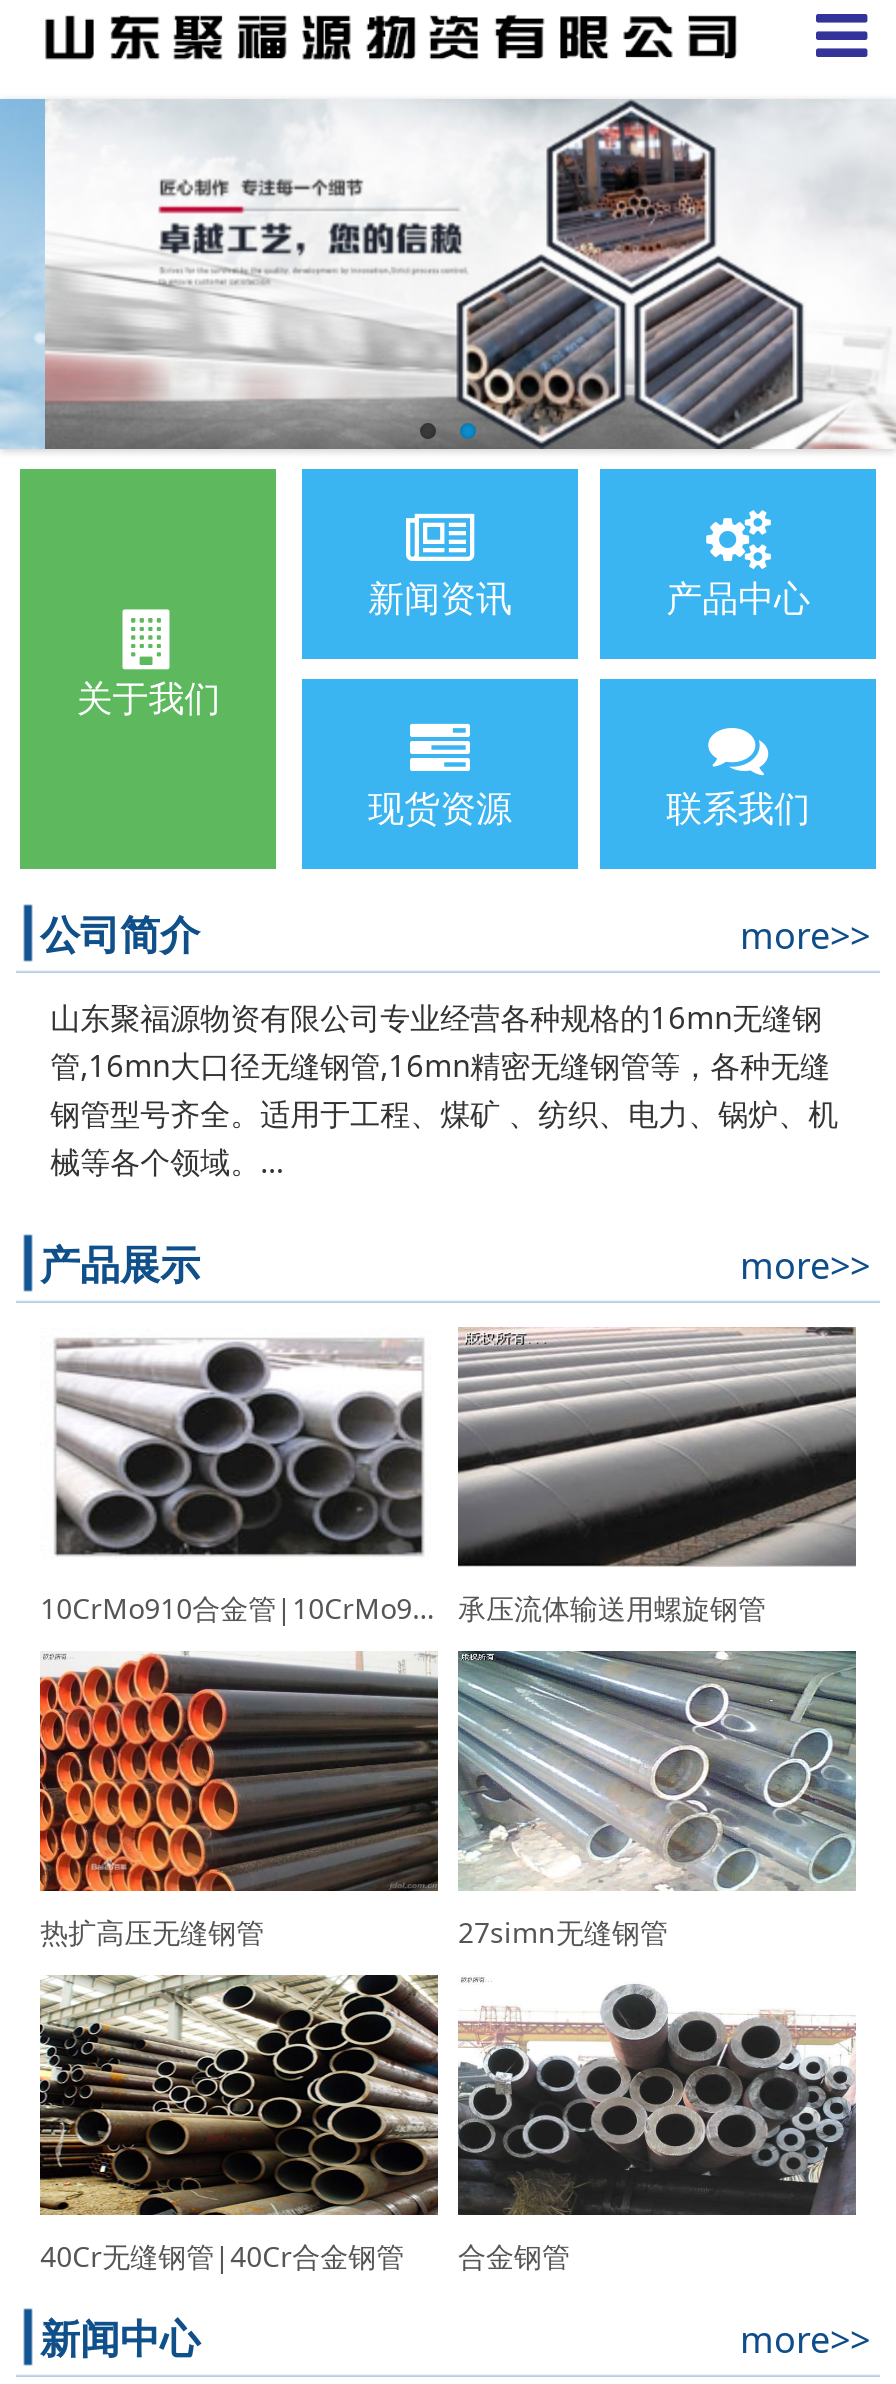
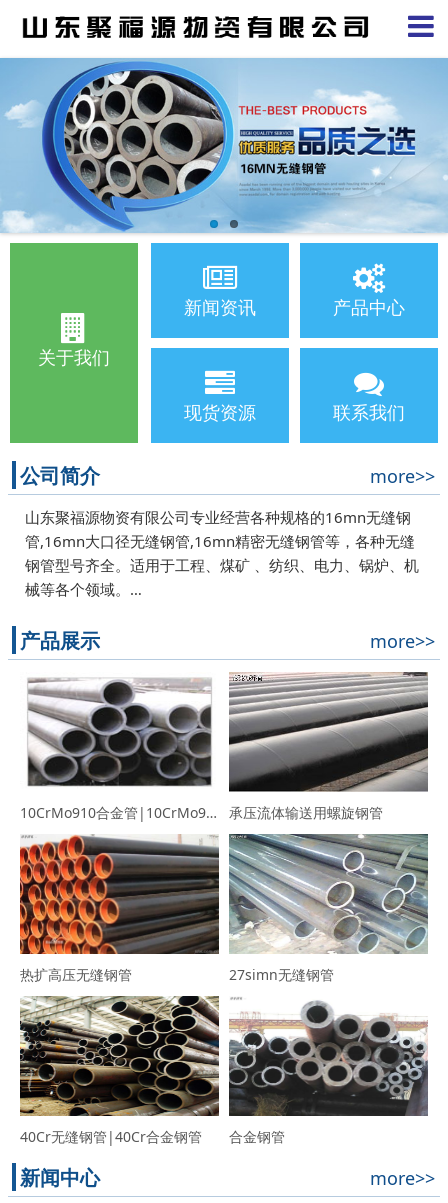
[6,99,890,451] [image] -> [3,58,445,233] [image]

